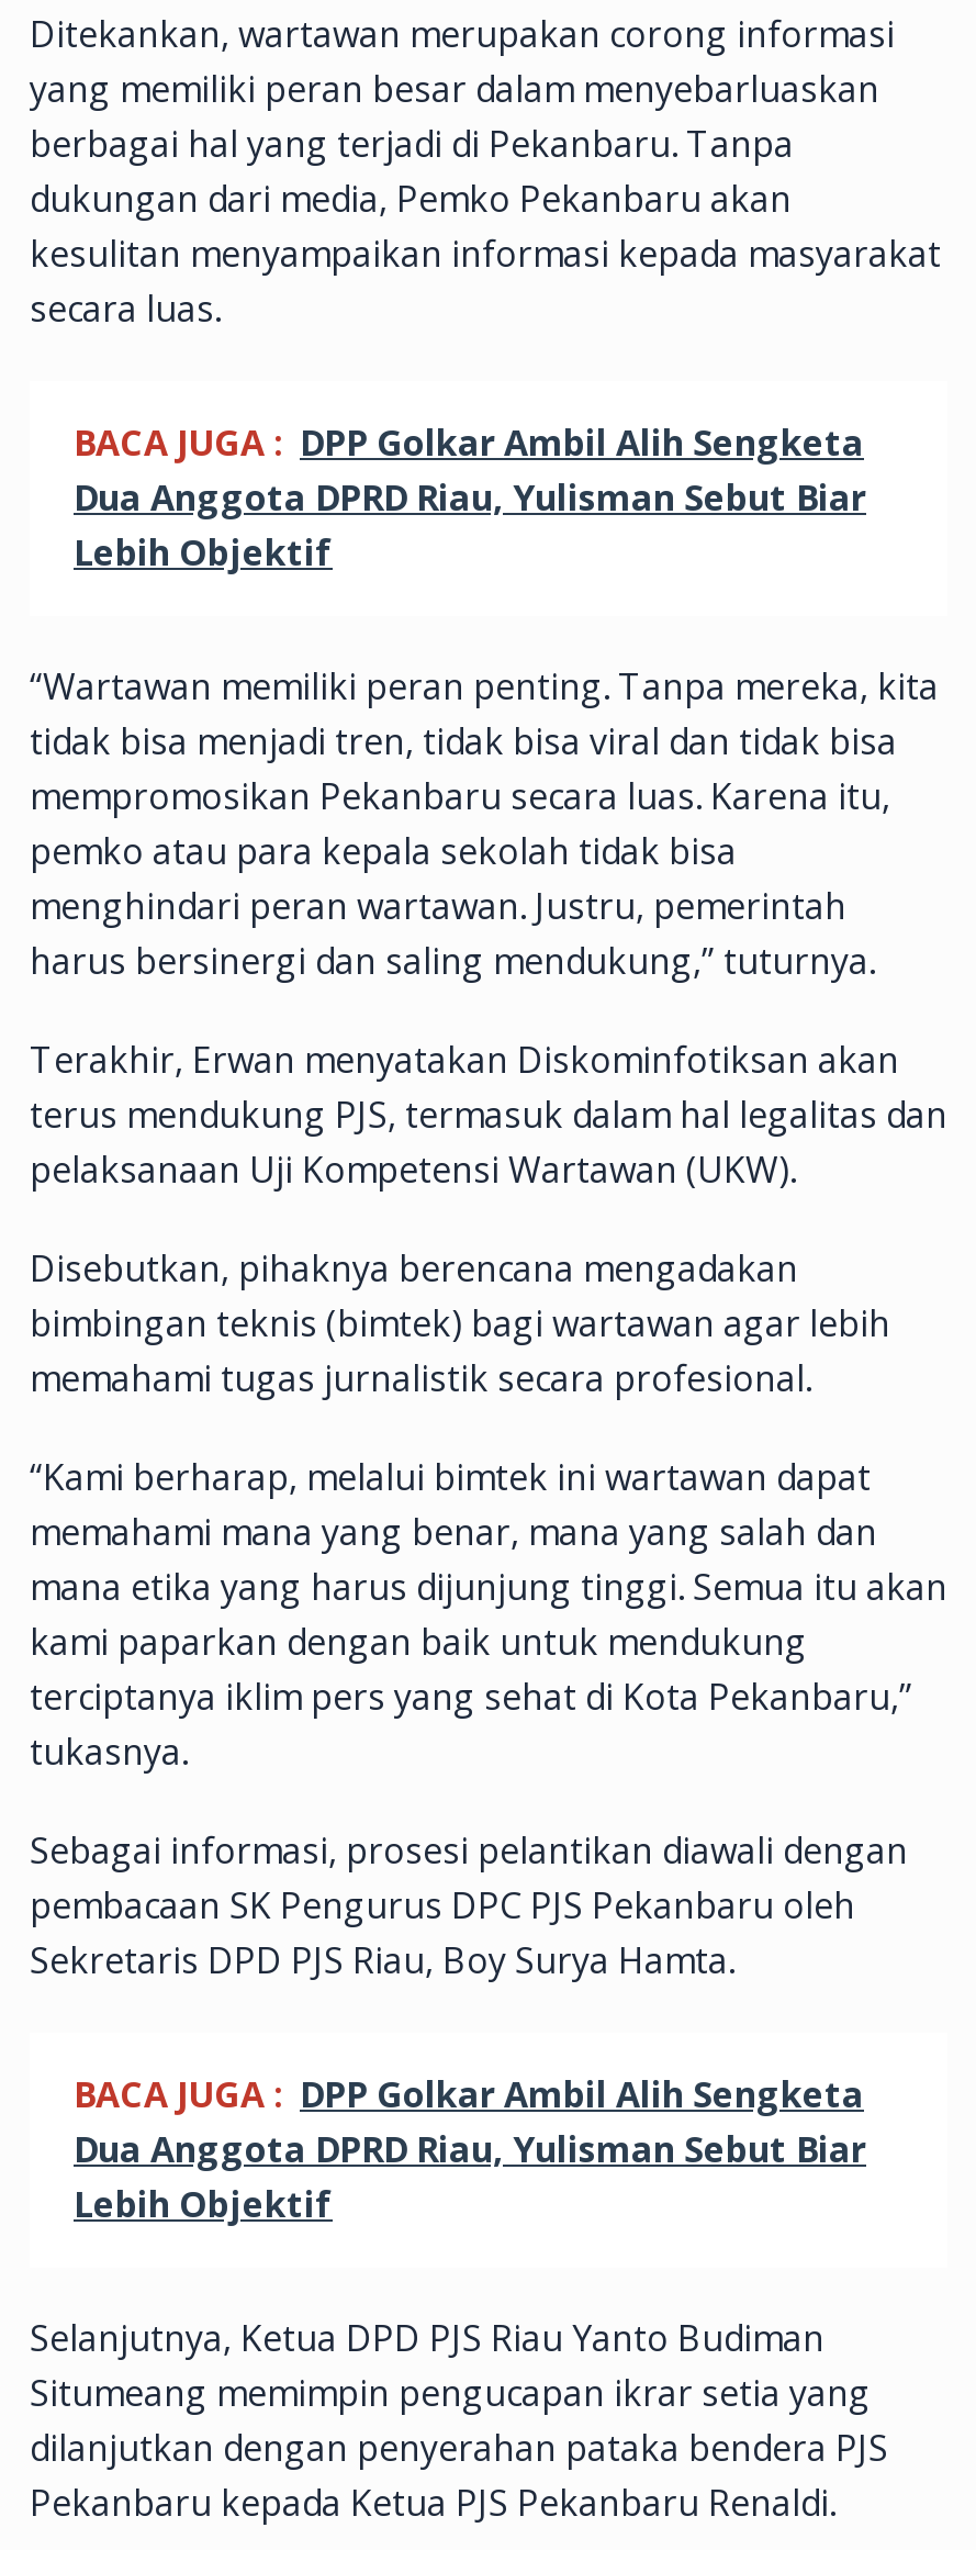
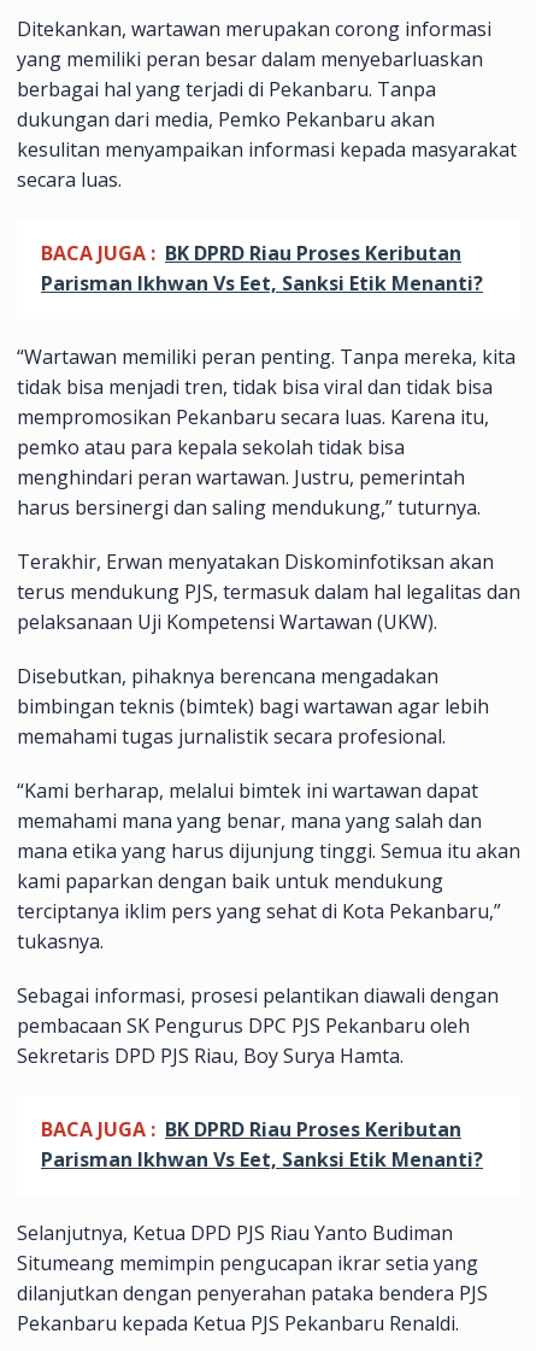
[74,419,866,577] BACA JUGA : DPP Golkar Ambil Alih Sengketa | Dua Anggota DPRD Riau, Yulisman Sebut Biar | Lebih Objektif -> [41,240,483,297] BACA JUGA : BK DPRD Riau Proses Keributan | Parisman Ikhwan Vs Eet, Sanksi Etik Menanti?
[74,2071,866,2229] BACA JUGA : DPP Golkar Ambil Alih Sengketa | Dua Anggota DPRD Riau, Yulisman Sebut Biar | Lebih Objektif -> [41,1116,483,1173] BACA JUGA : BK DPRD Riau Proses Keributan | Parisman Ikhwan Vs Eet, Sanksi Etik Menanti?

